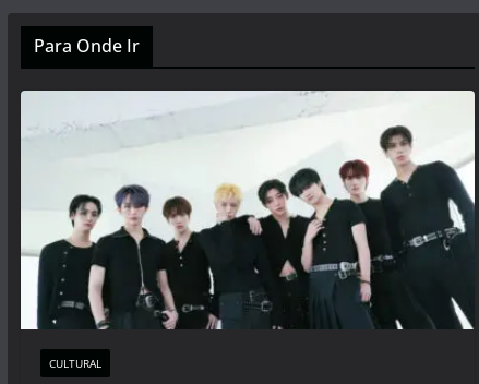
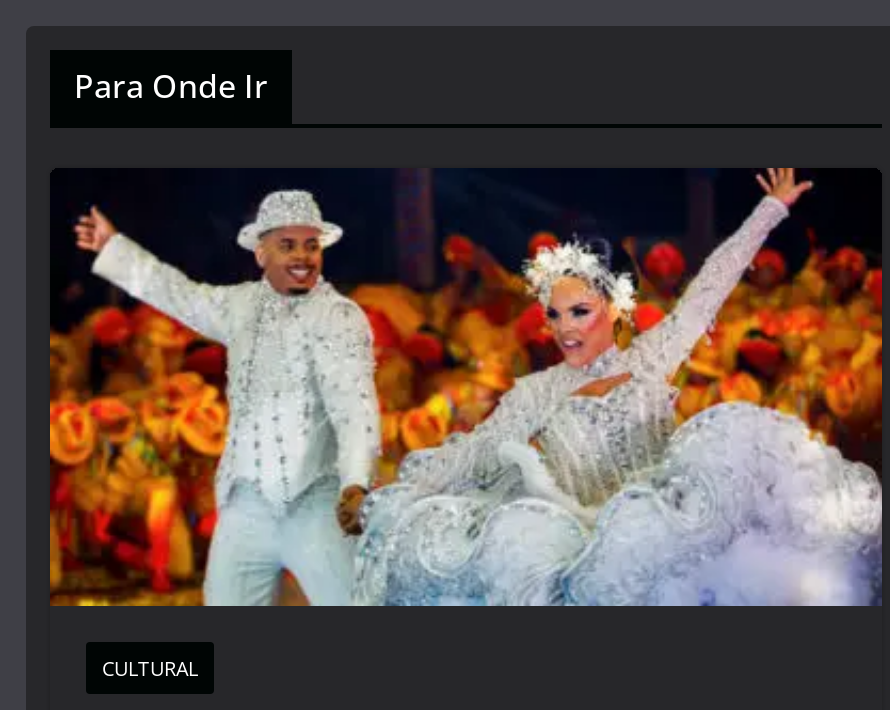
[20,89,476,331] [image] -> [48,166,884,608] [image]

